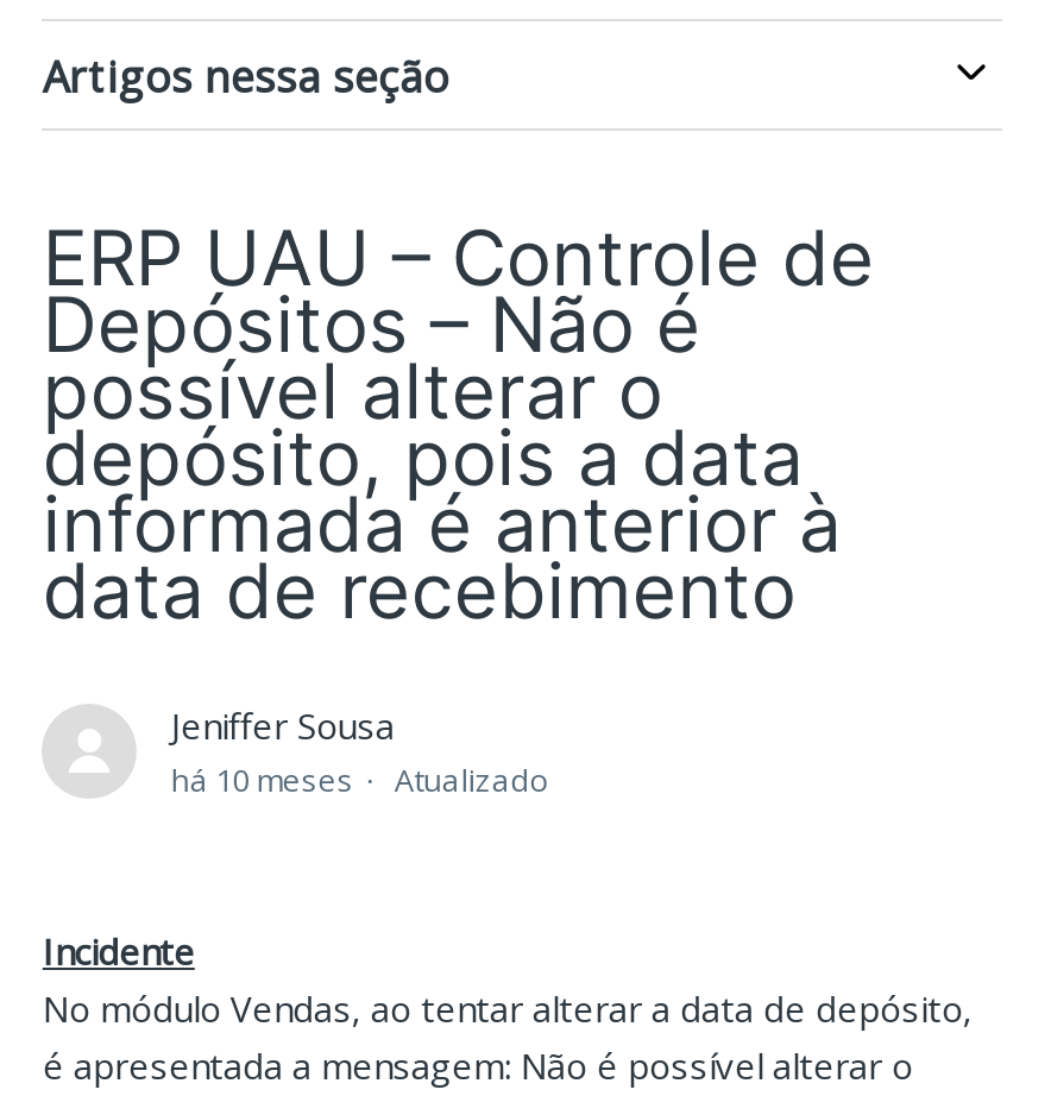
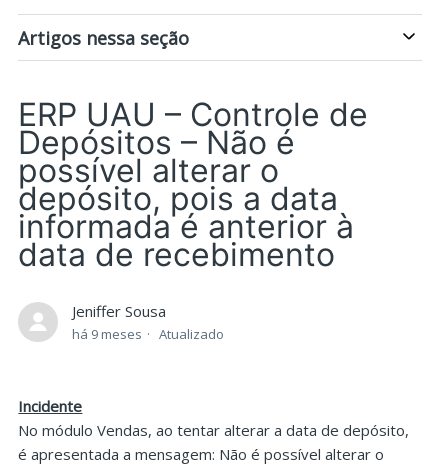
[171,759,549,802] há 10 meses Atualizado -> [72,325,224,343] há 9 meses Atualizado

